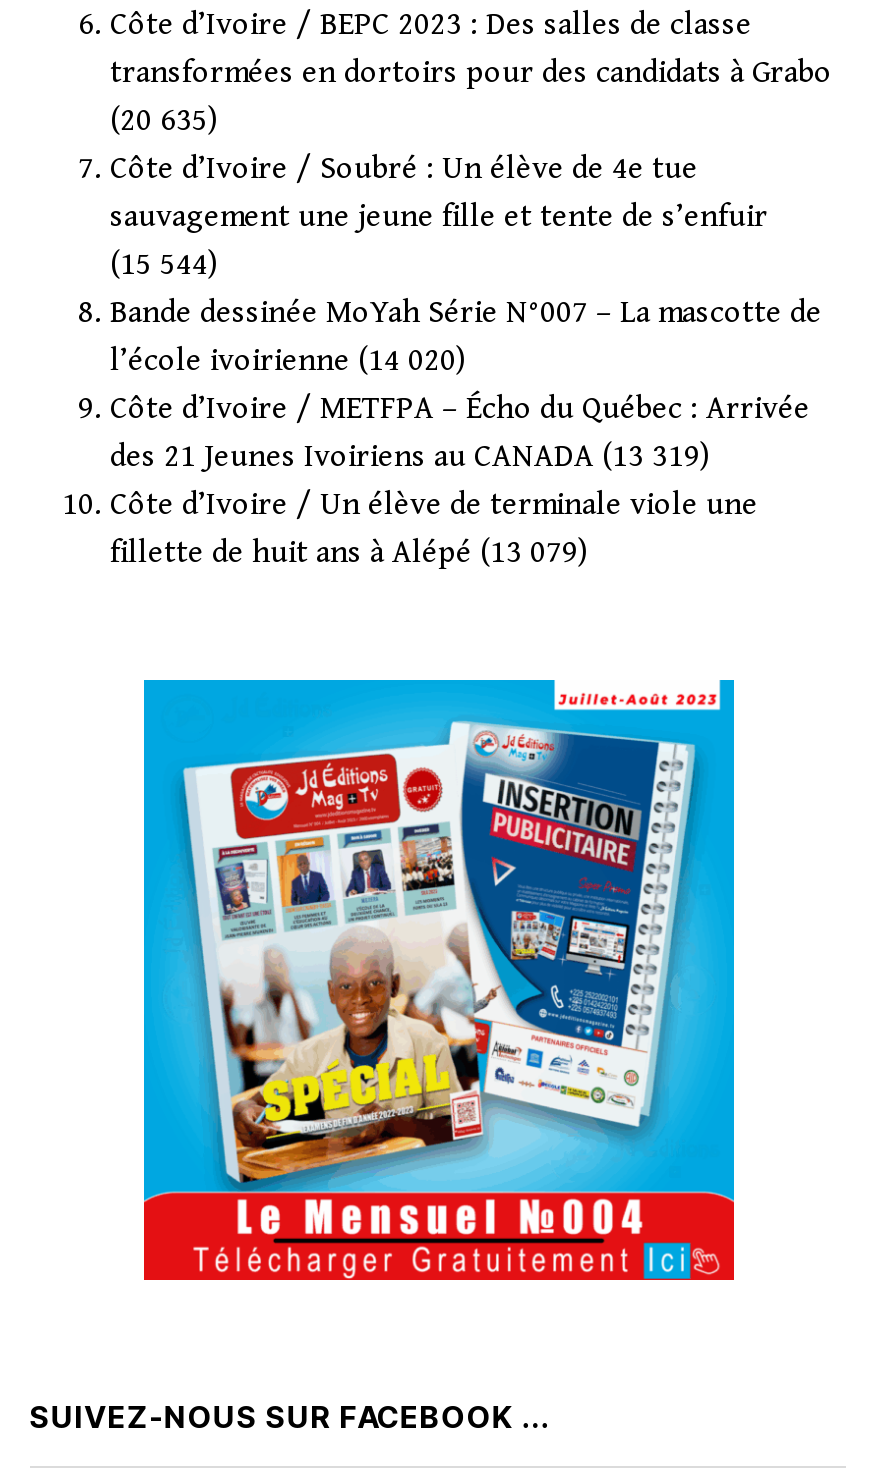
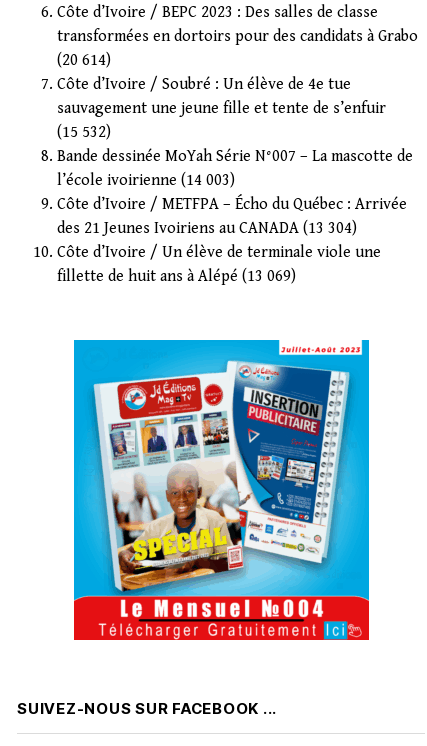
[110,102,218,140] (20 635) -> [57,51,111,70] (20 614)
[110,246,218,284] (15 544) -> [57,123,111,142] (15 532)
[110,342,466,380] l’école ivoirienne (14 020) -> [57,171,235,190] l’école ivoirienne (14 003)
[110,438,710,476] des 21 Jeunes Ivoiriens au CANADA (13 319) -> [57,219,357,238] des 21 Jeunes Ivoiriens au CANADA (13 304)
[110,534,588,572] fillette de huit ans à Alépé (13 079) -> [57,267,296,286] fillette de huit ans à Alépé (13 069)

